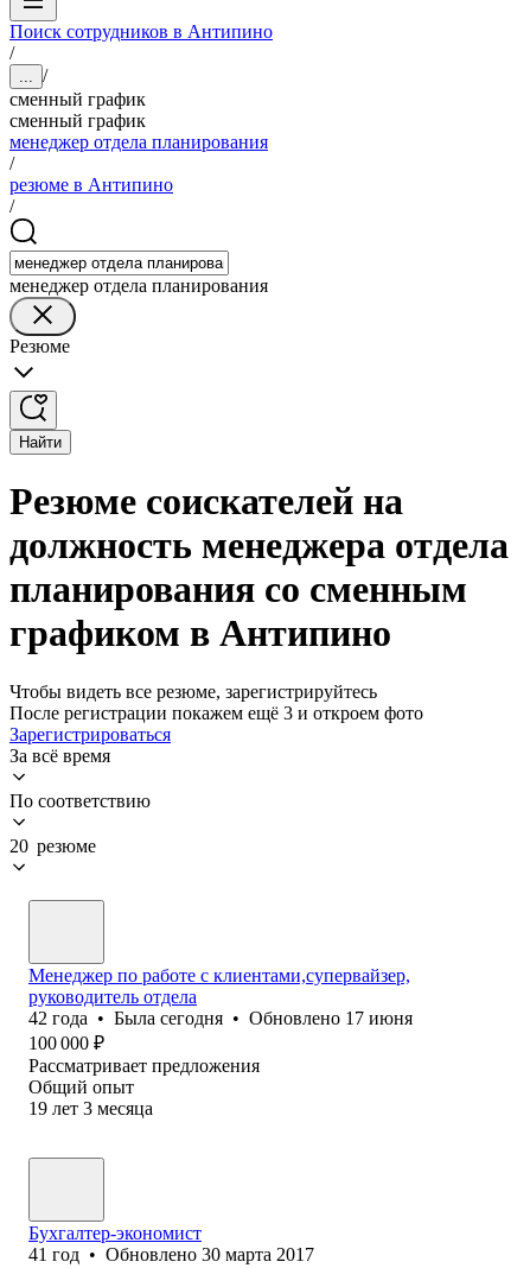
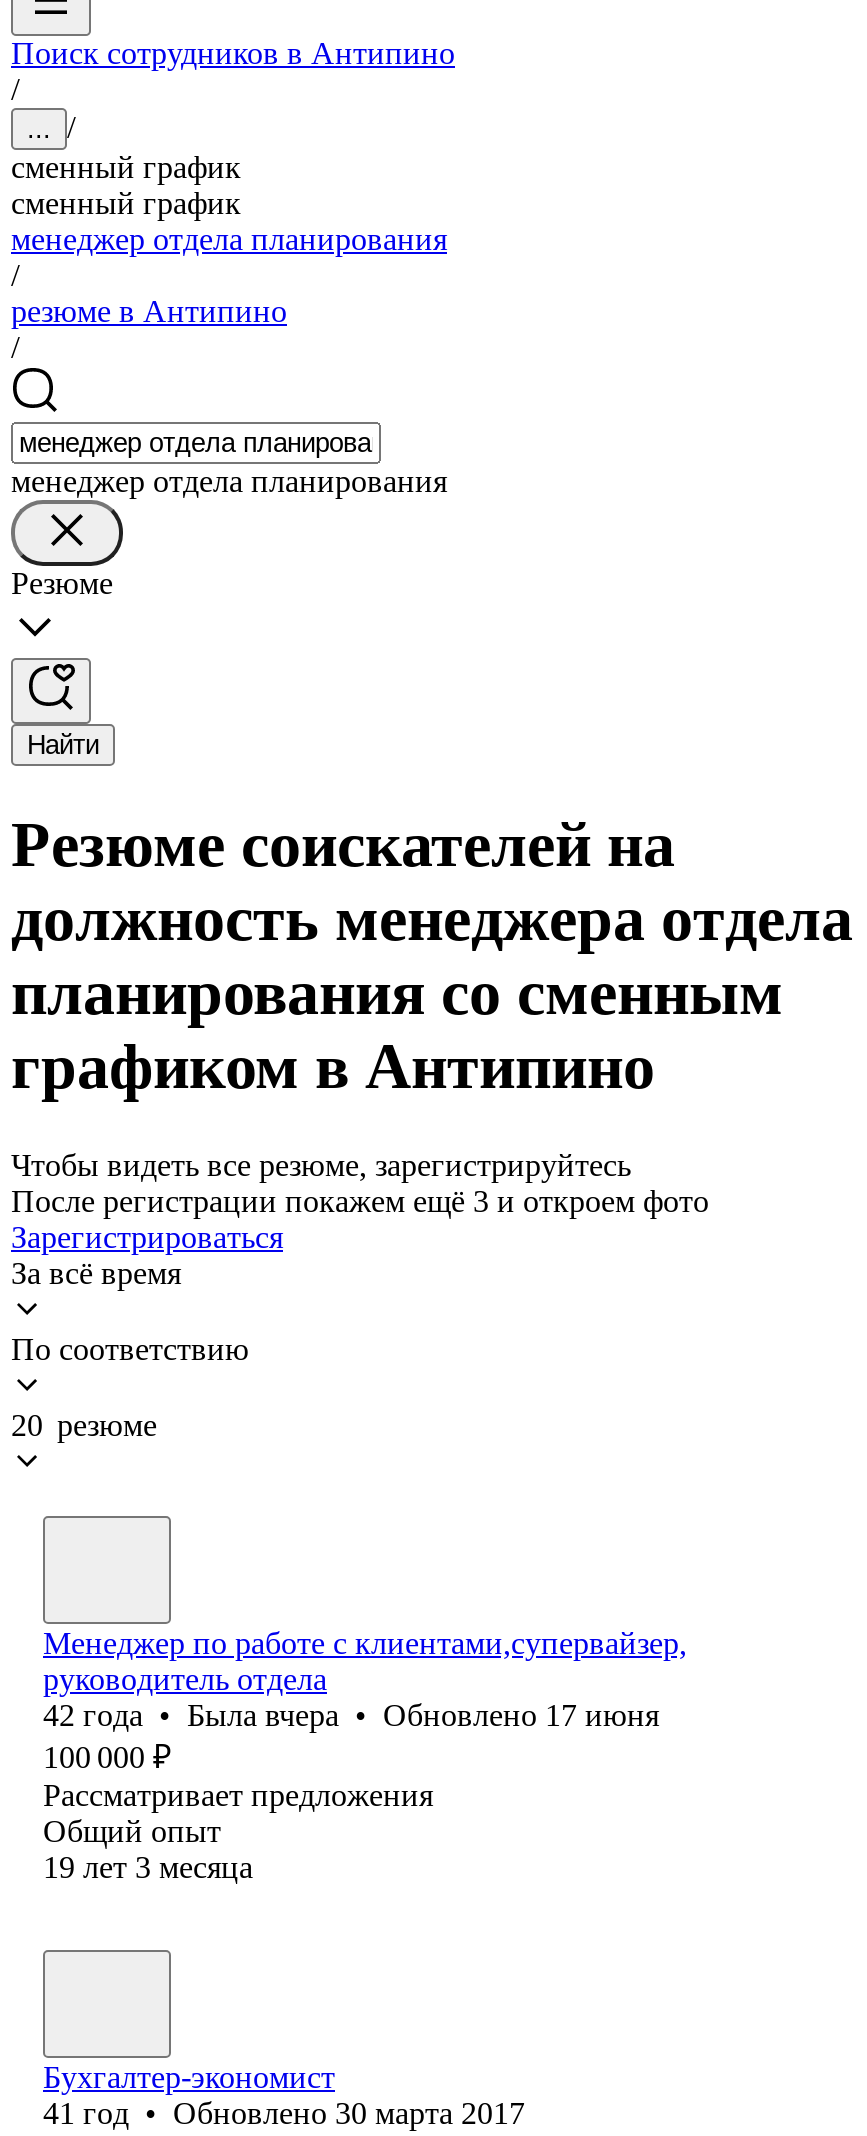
[28,1008,413,1028] 42 года • Была сегодня • Обновлено 17 июня -> [43,1698,659,1732] 42 года • Была вчера • Обновлено 17 июня

